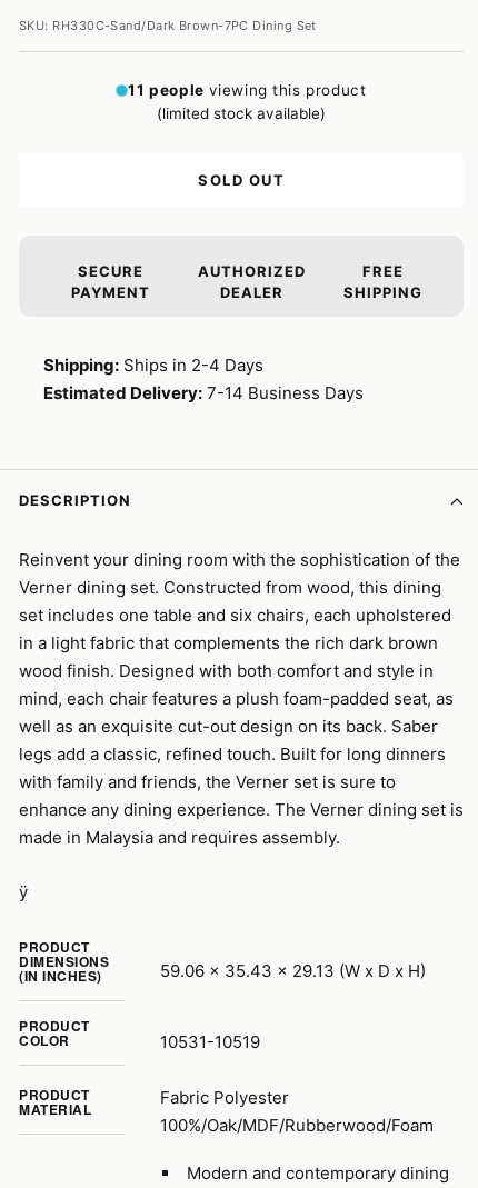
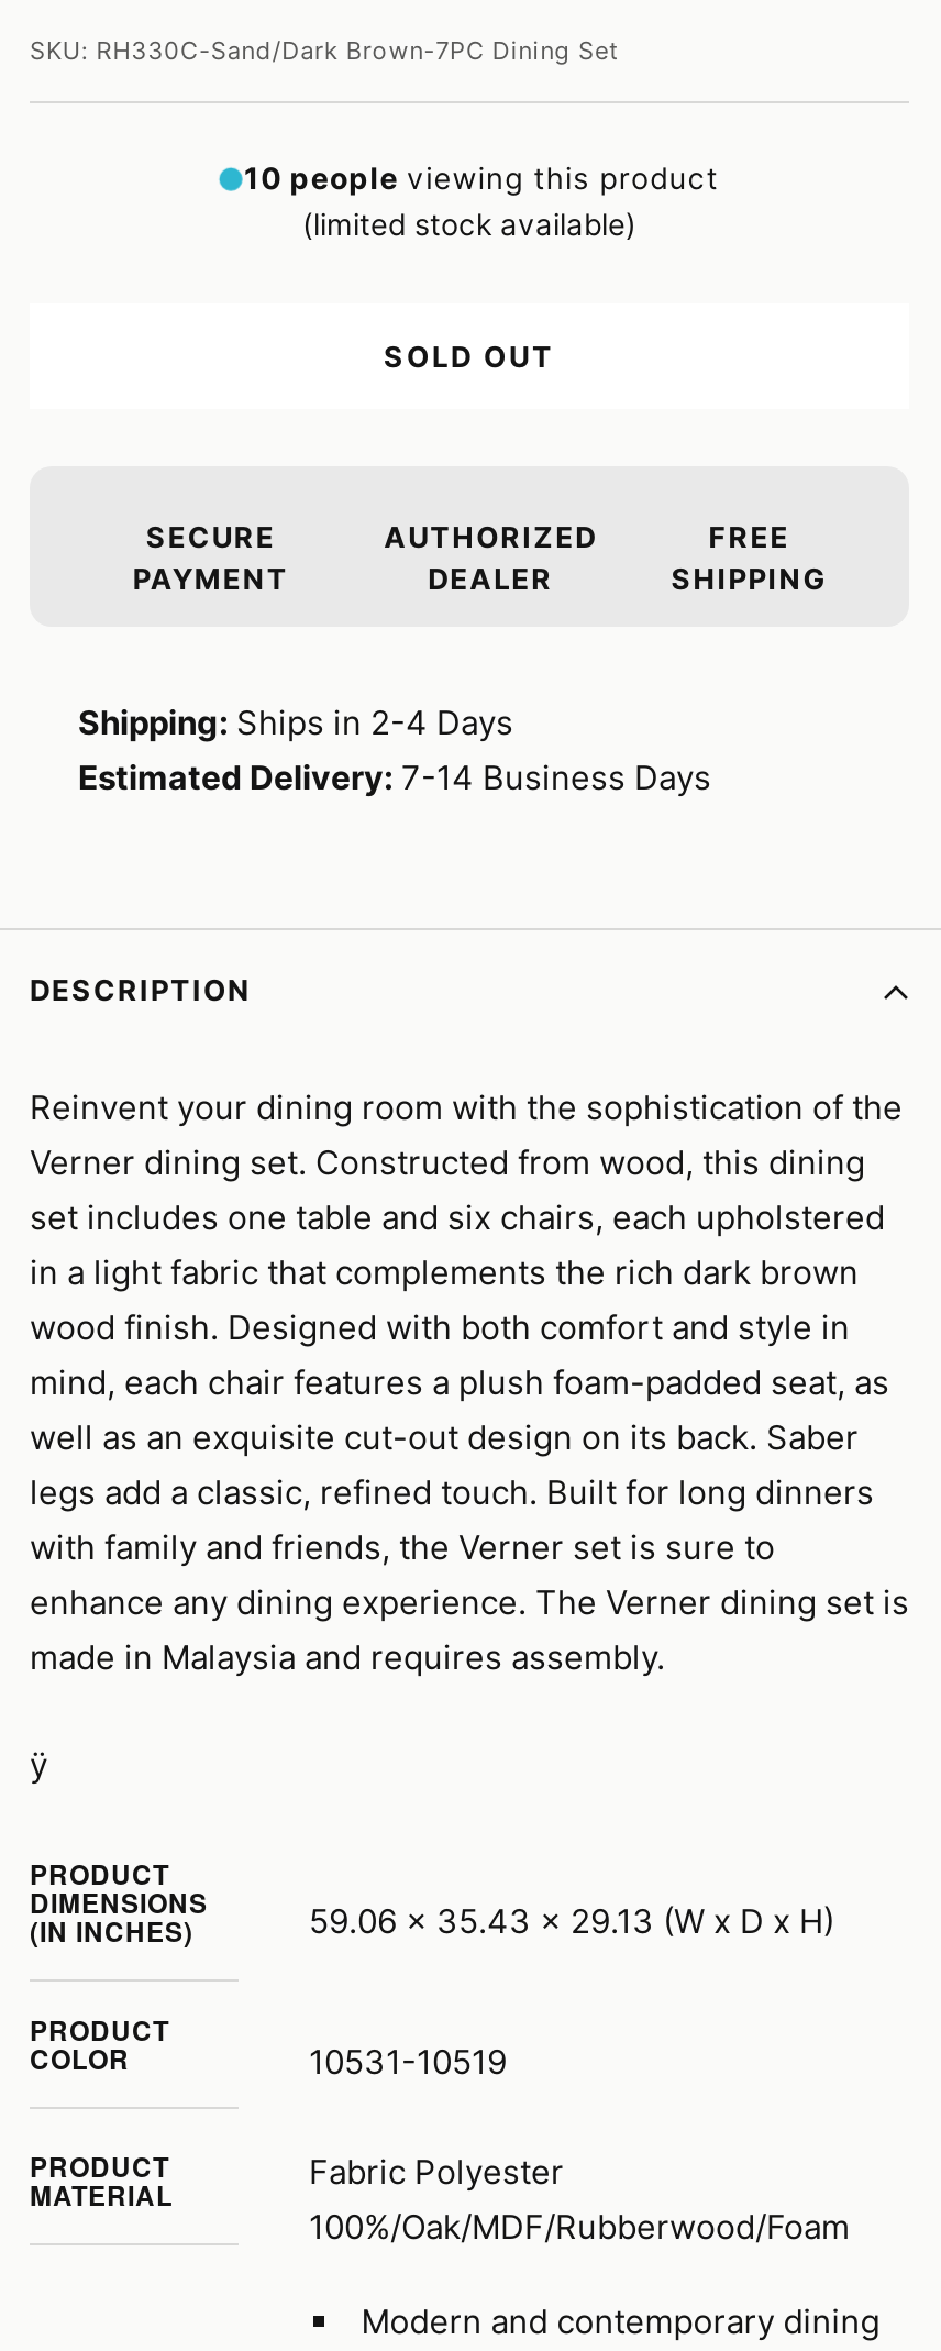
[128,81,366,99] 11 people viewing this product -> [244,161,719,196] 10 people viewing this product

